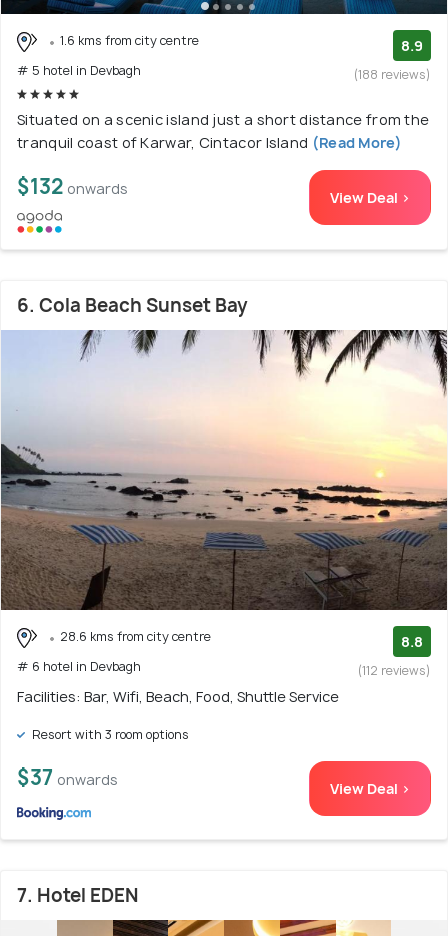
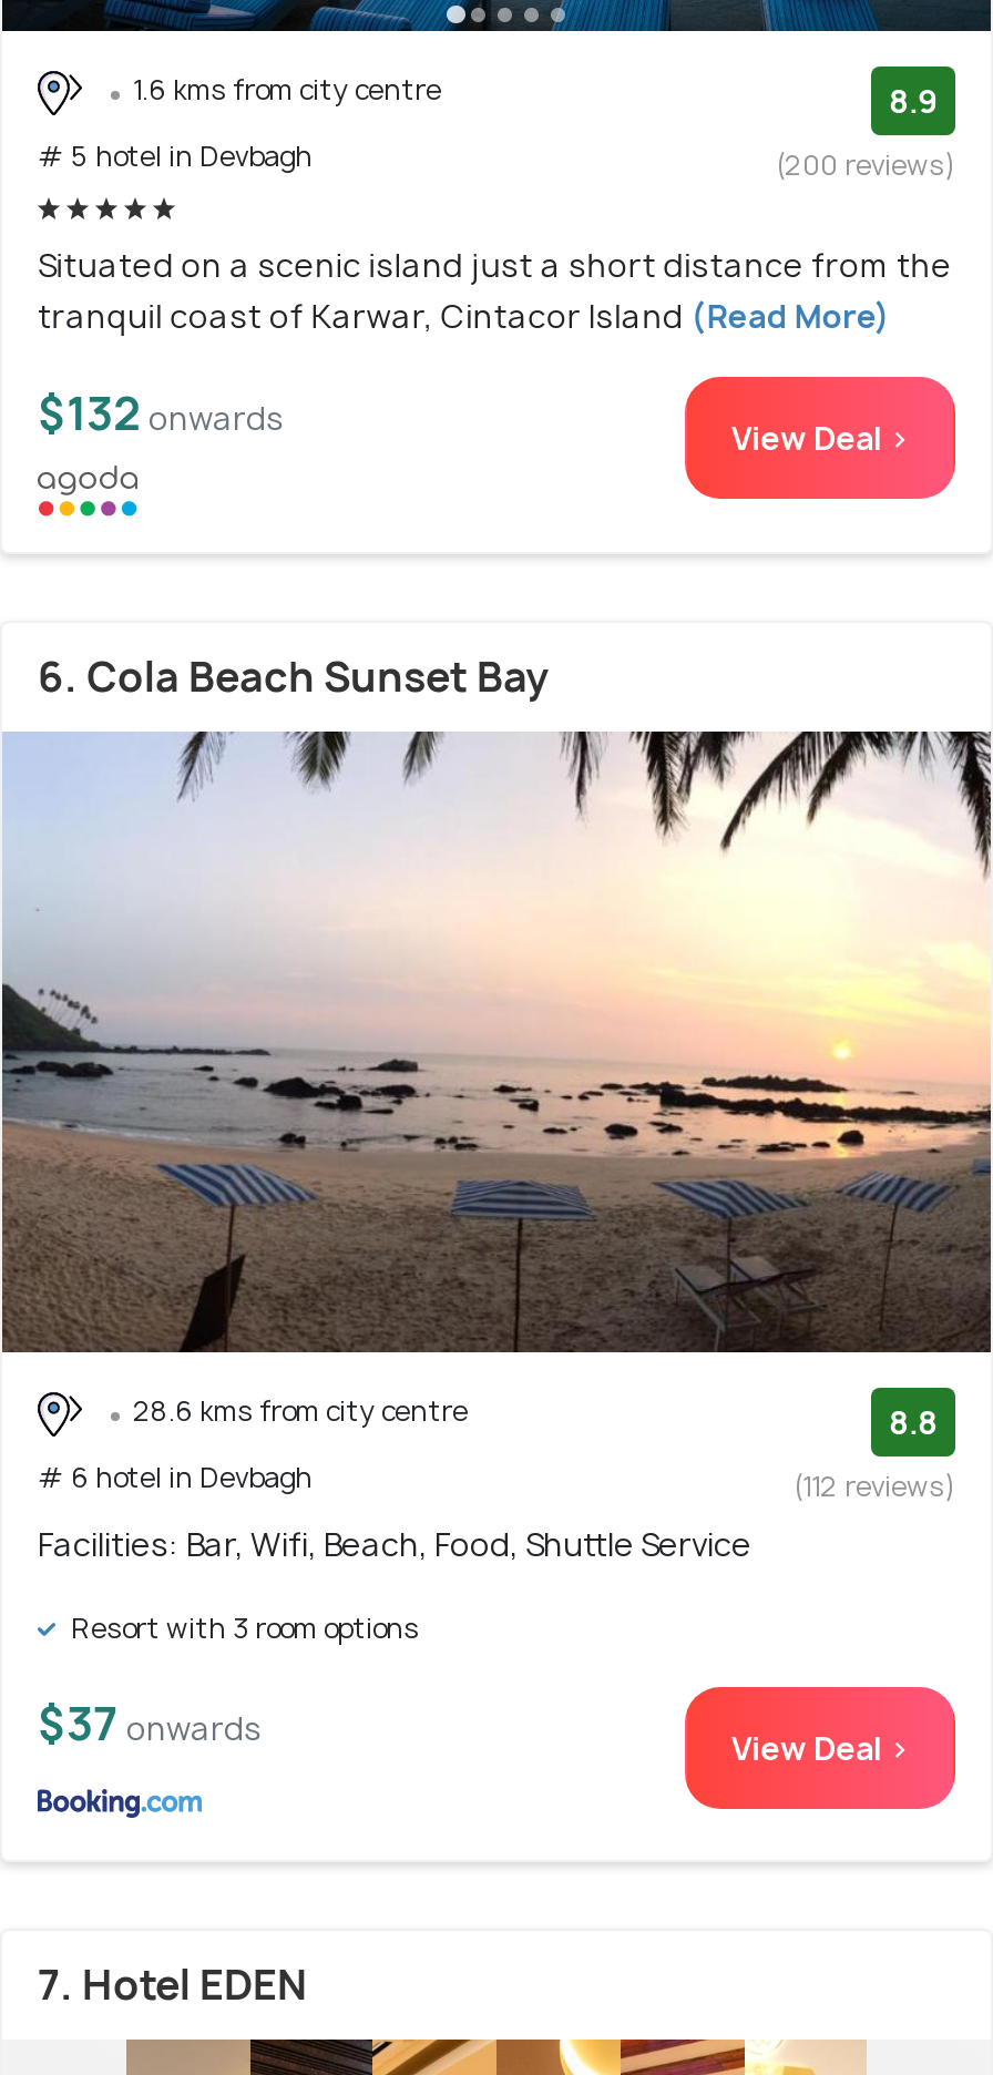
[354,66,431,83] (188 reviews) -> [776,146,955,184] (200 reviews)

